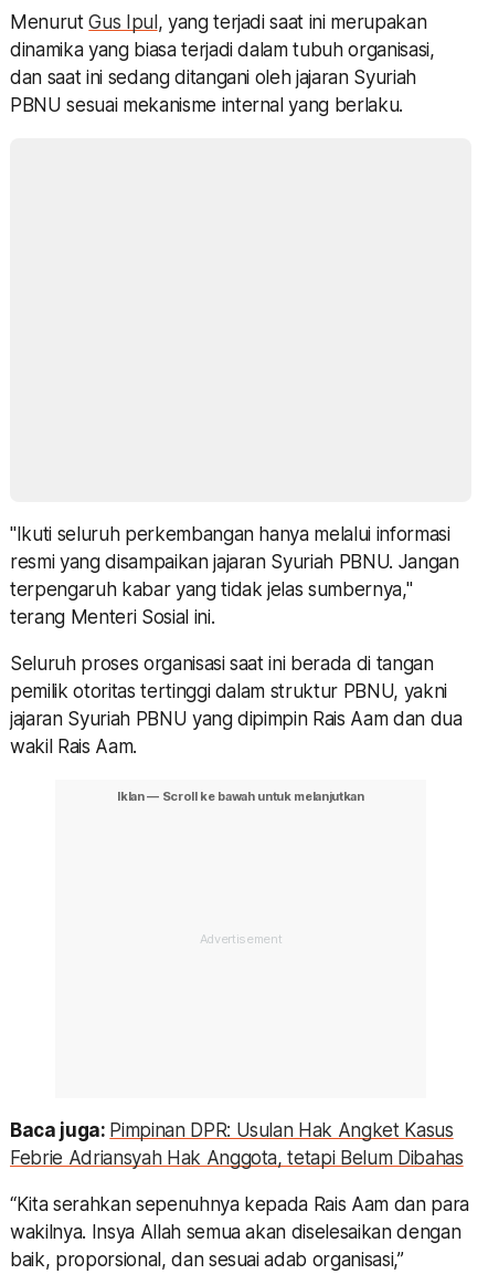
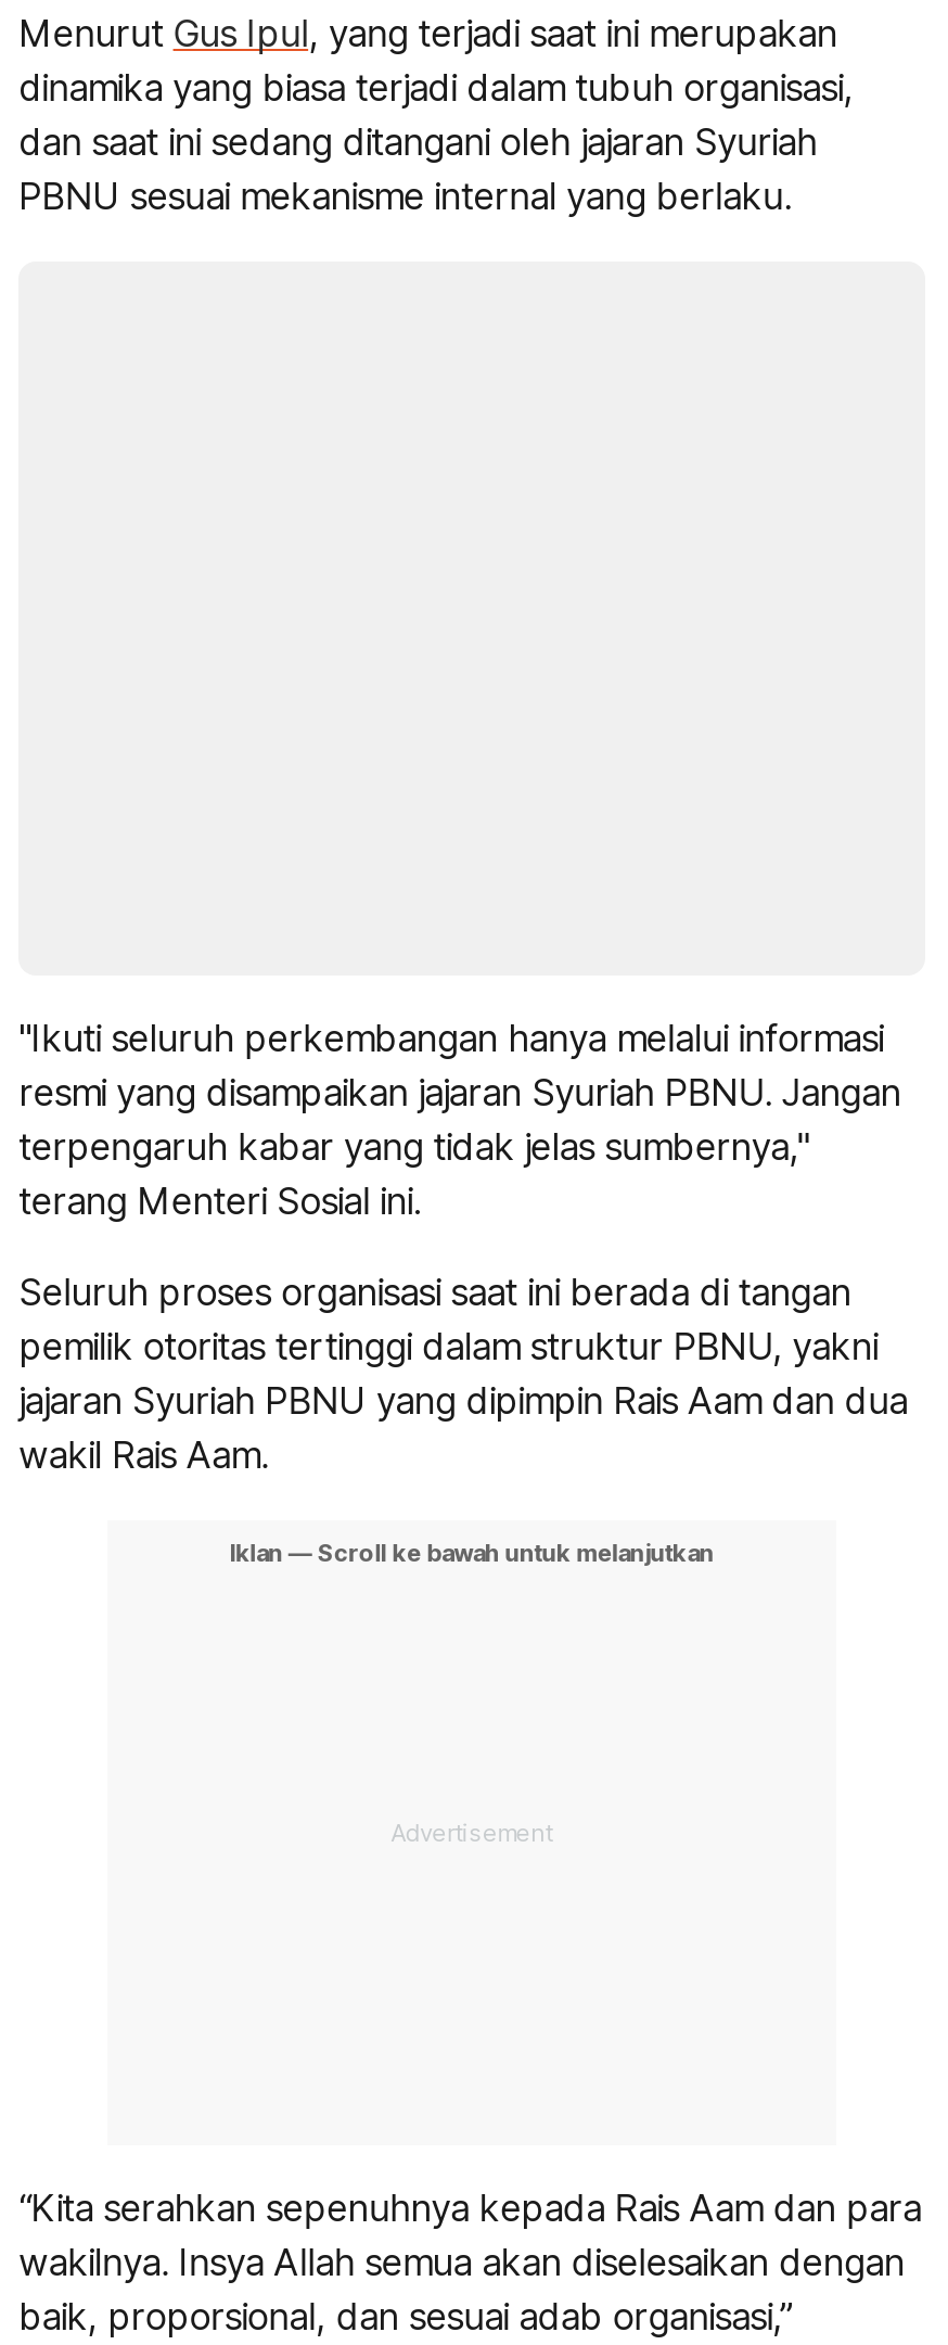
[10,1119,463,1169] Baca juga: Pimpinan DPR: Usulan Hak Angket Kasus | Febrie Adriansyah Hak Anggota, tetapi Belum Dibahas -> none

